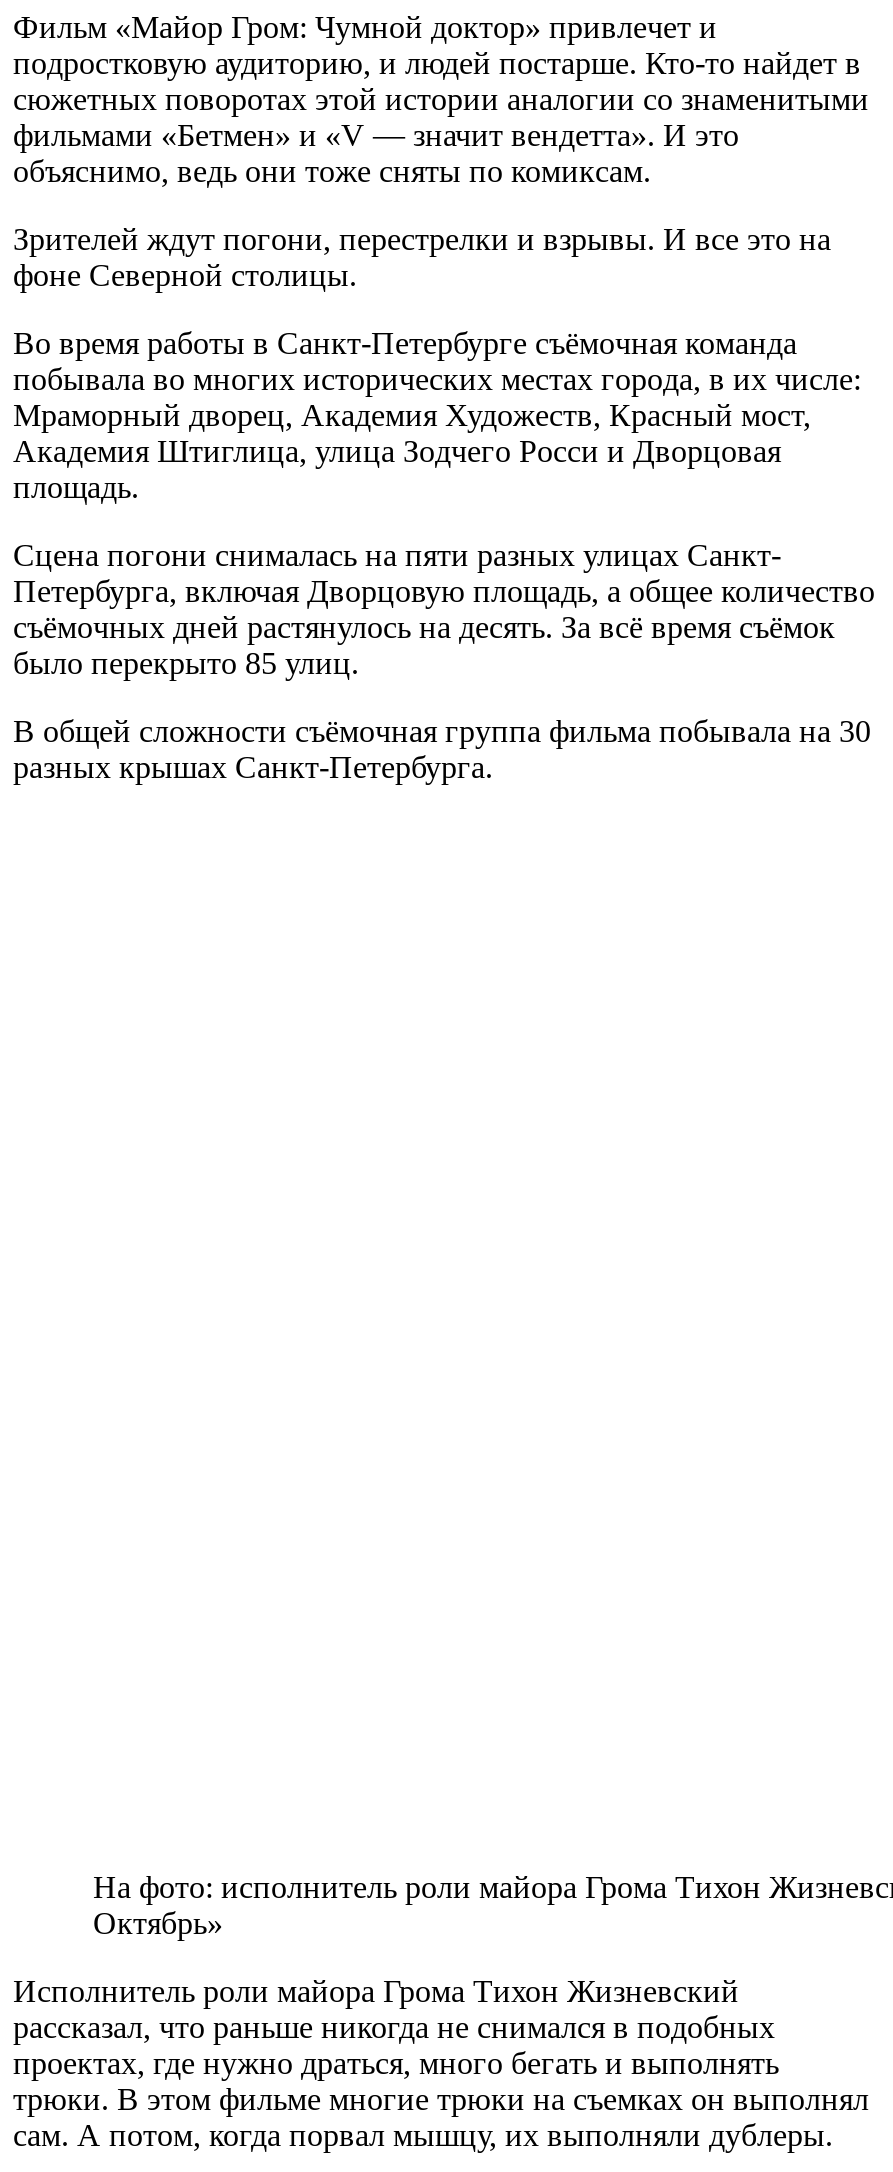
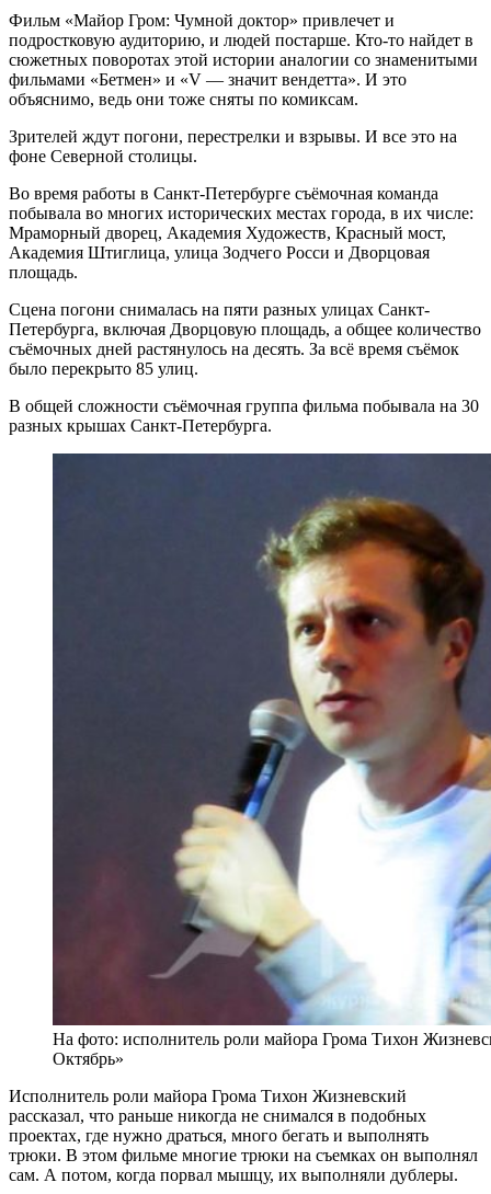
none -> [52,452,488,1026] [image]

